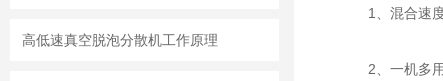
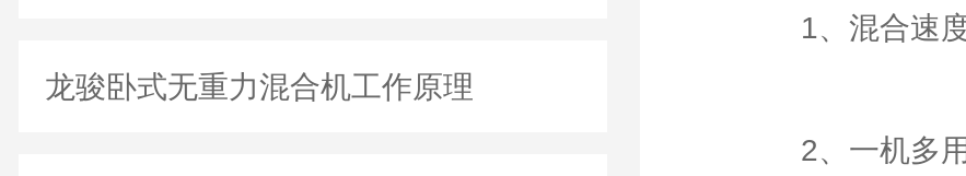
[22,32,218,48] 高低速真空脱泡分散机工作原理 -> [45,69,474,104] 龙骏卧式无重力混合机工作原理

